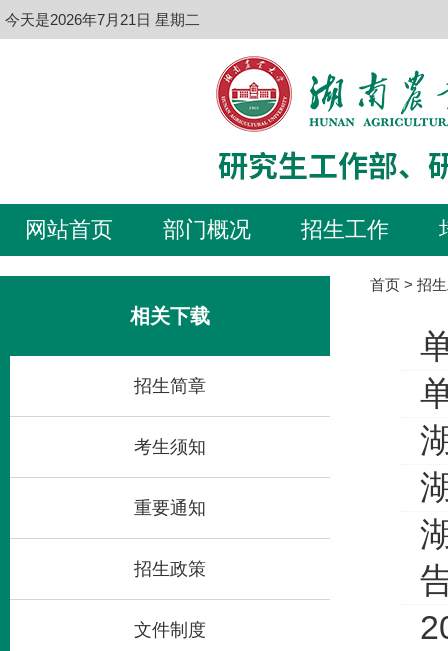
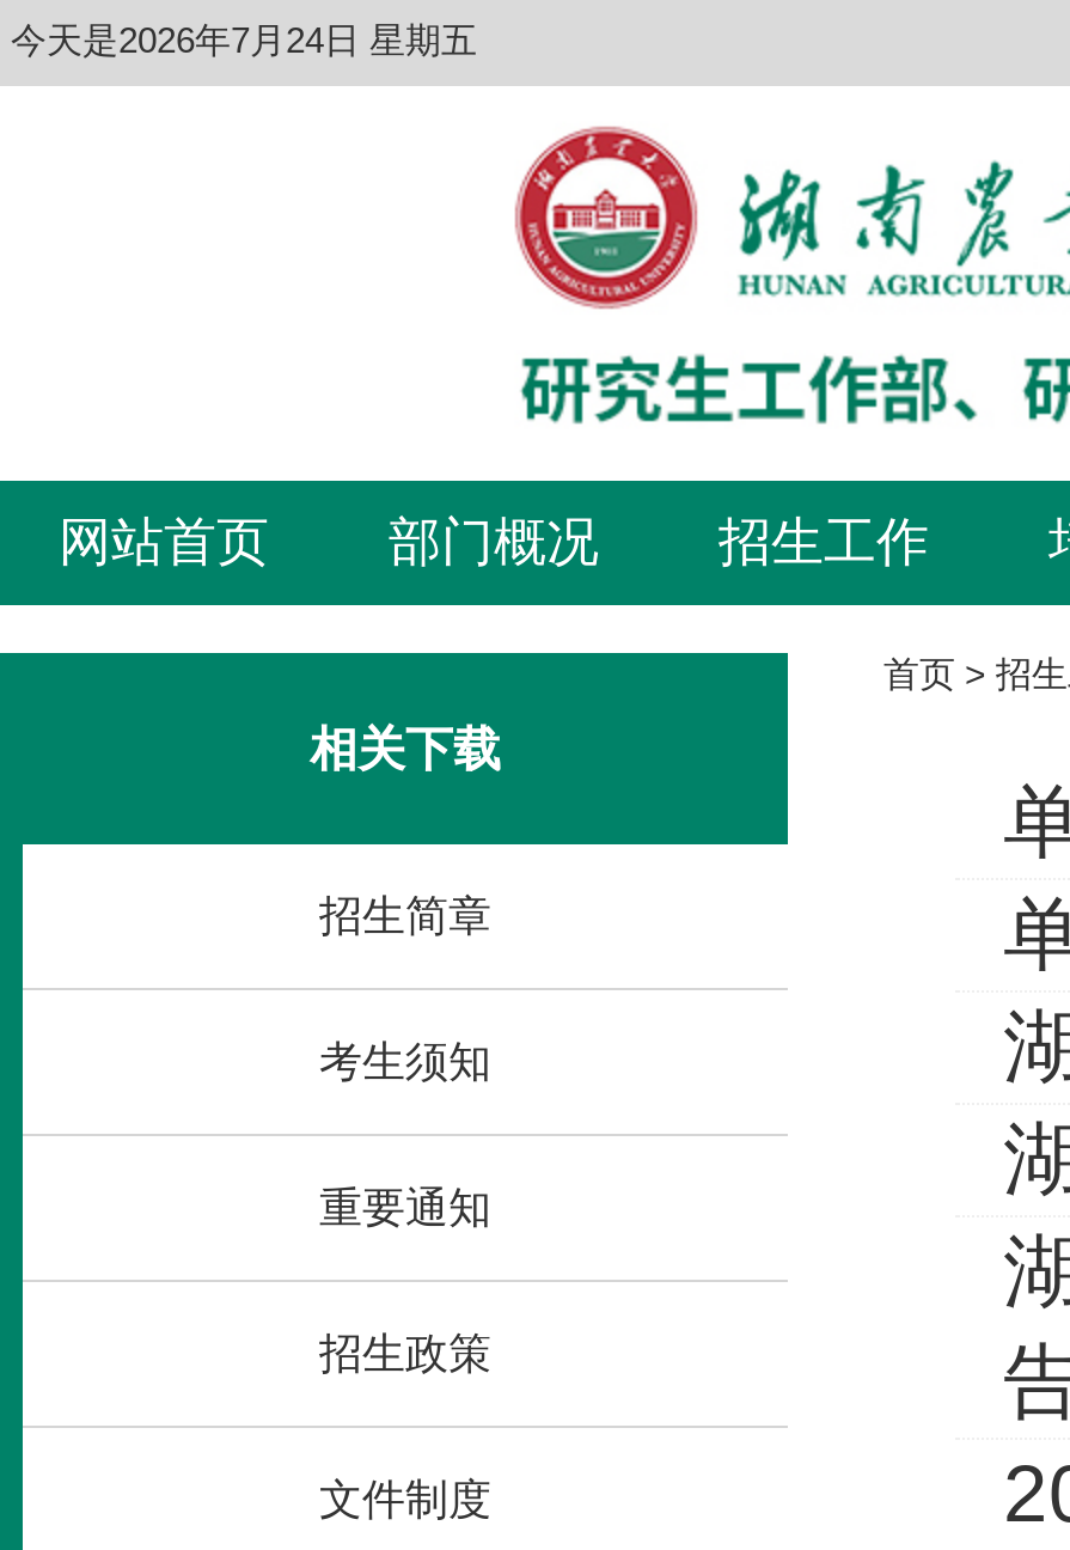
[5,11,200,28] 今天是2026年7月21日 星期二 -> [11,19,477,60] 今天是2026年7月24日 星期五

